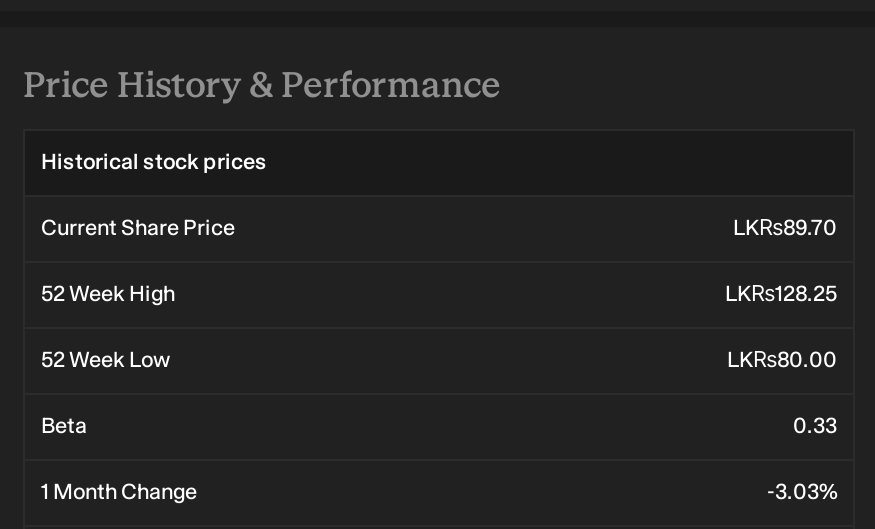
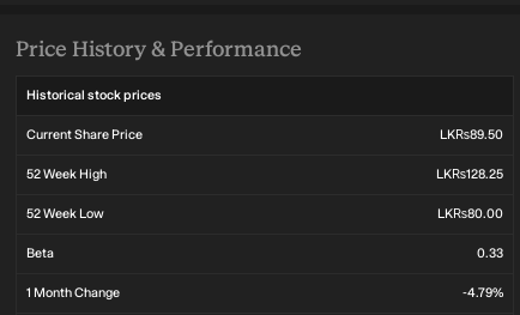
[733,214,837,240] LK₨89.70 -> [440,127,503,142] LK₨89.50
[767,478,837,504] -3.03% -> [462,285,503,300] -4.79%

